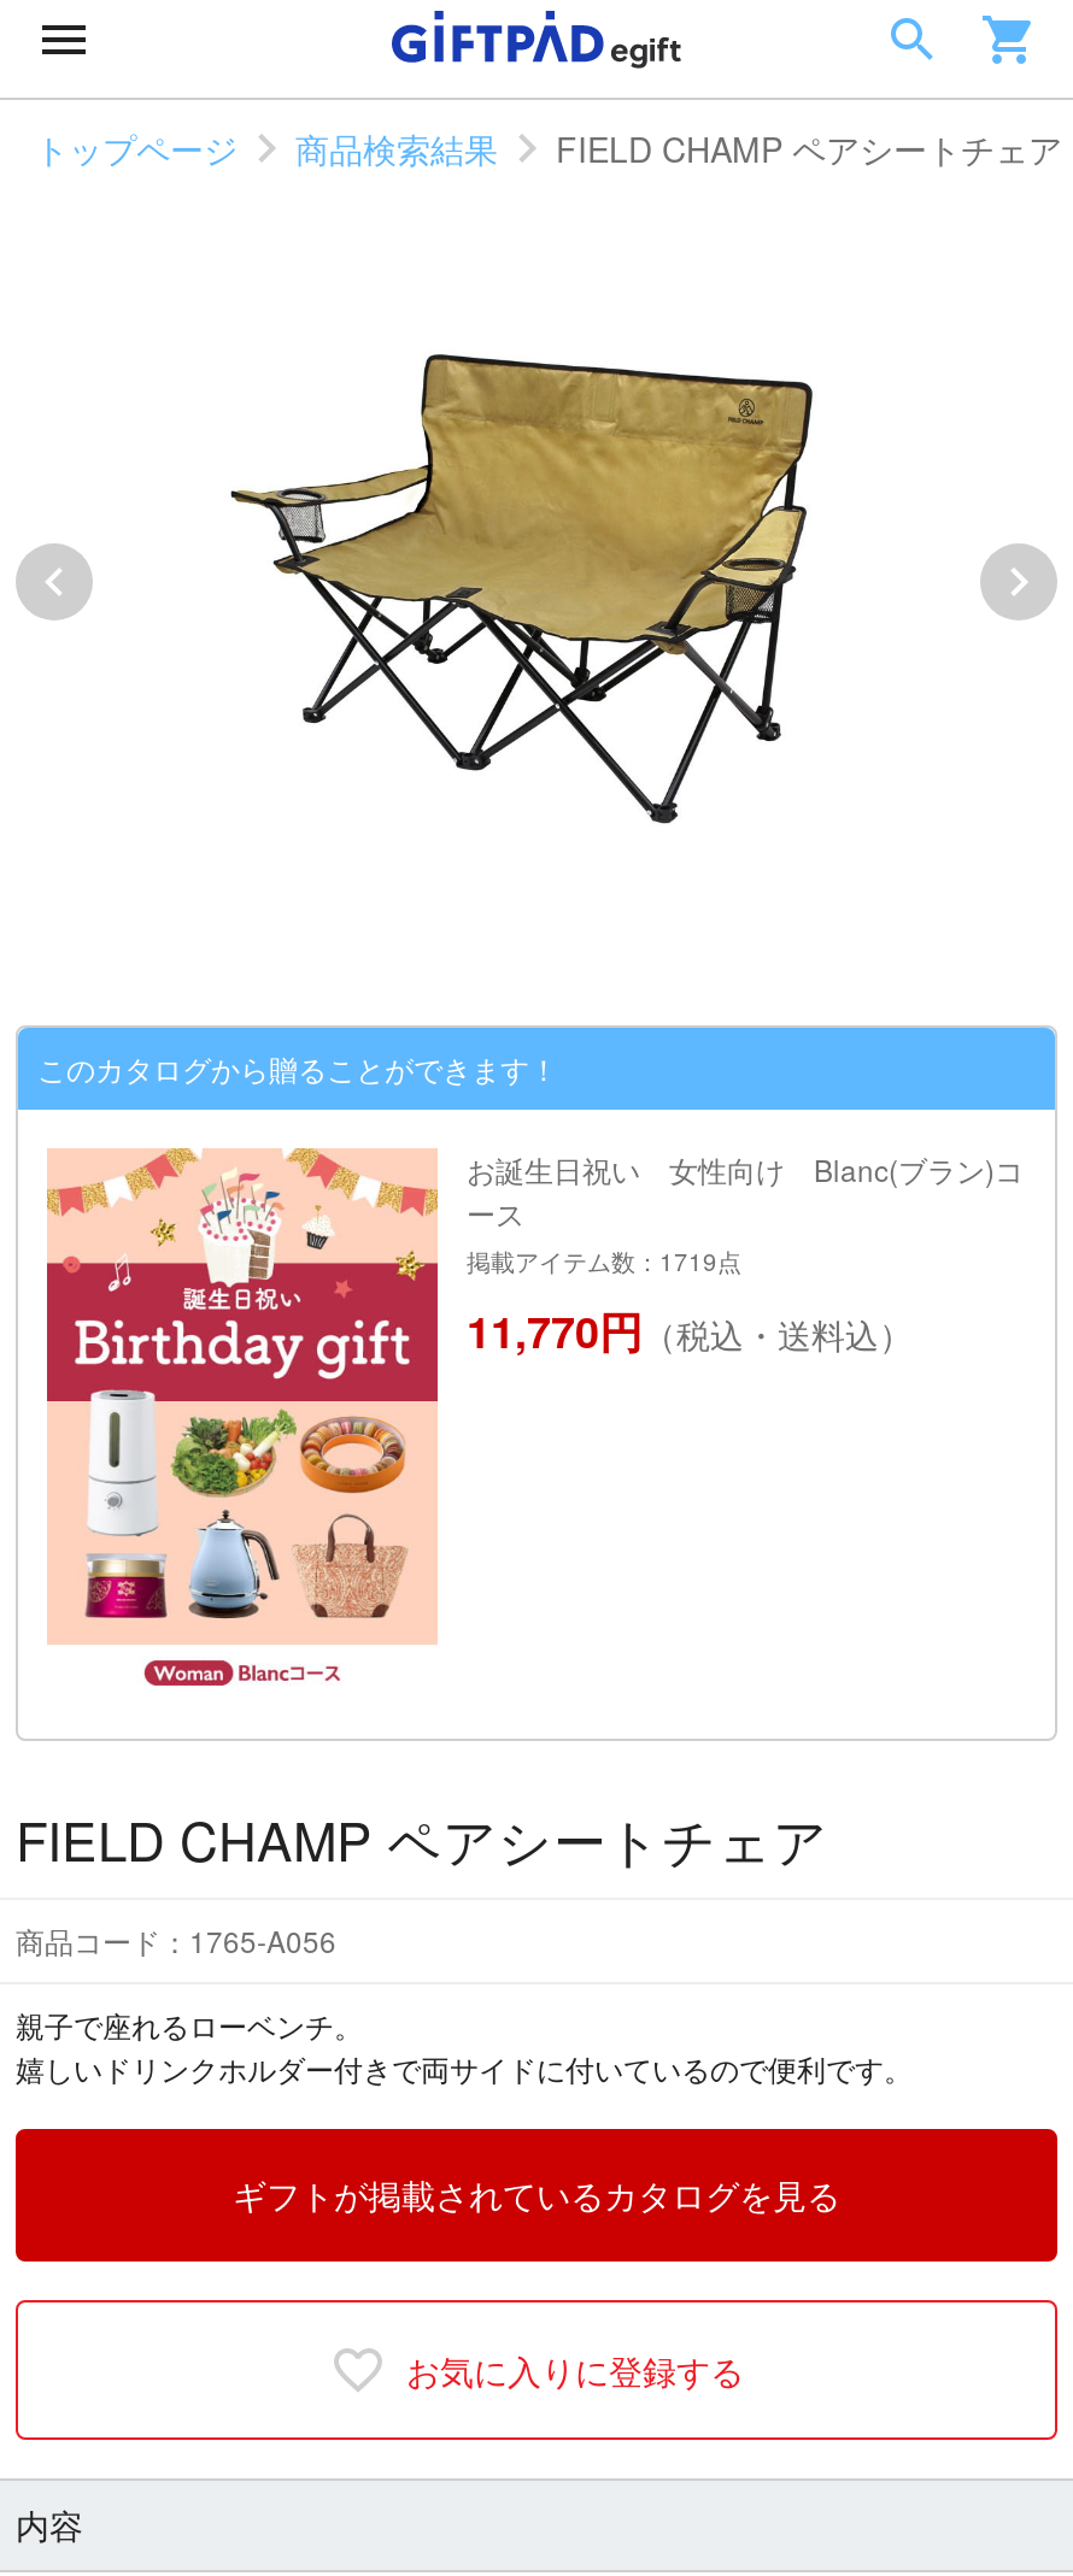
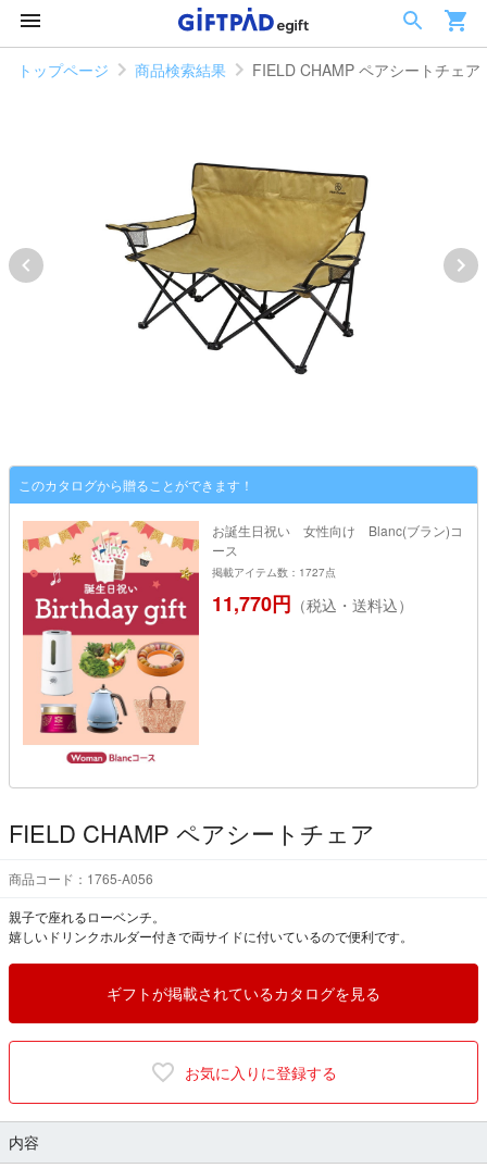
[467,1245,741,1278] 掲載アイテム数：1719点 -> [212,564,336,580] 掲載アイテム数：1727点

